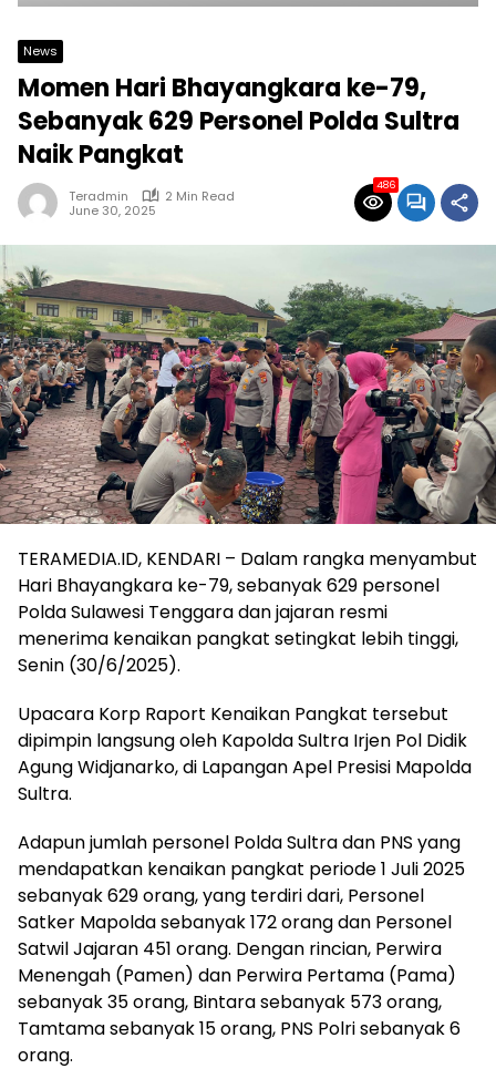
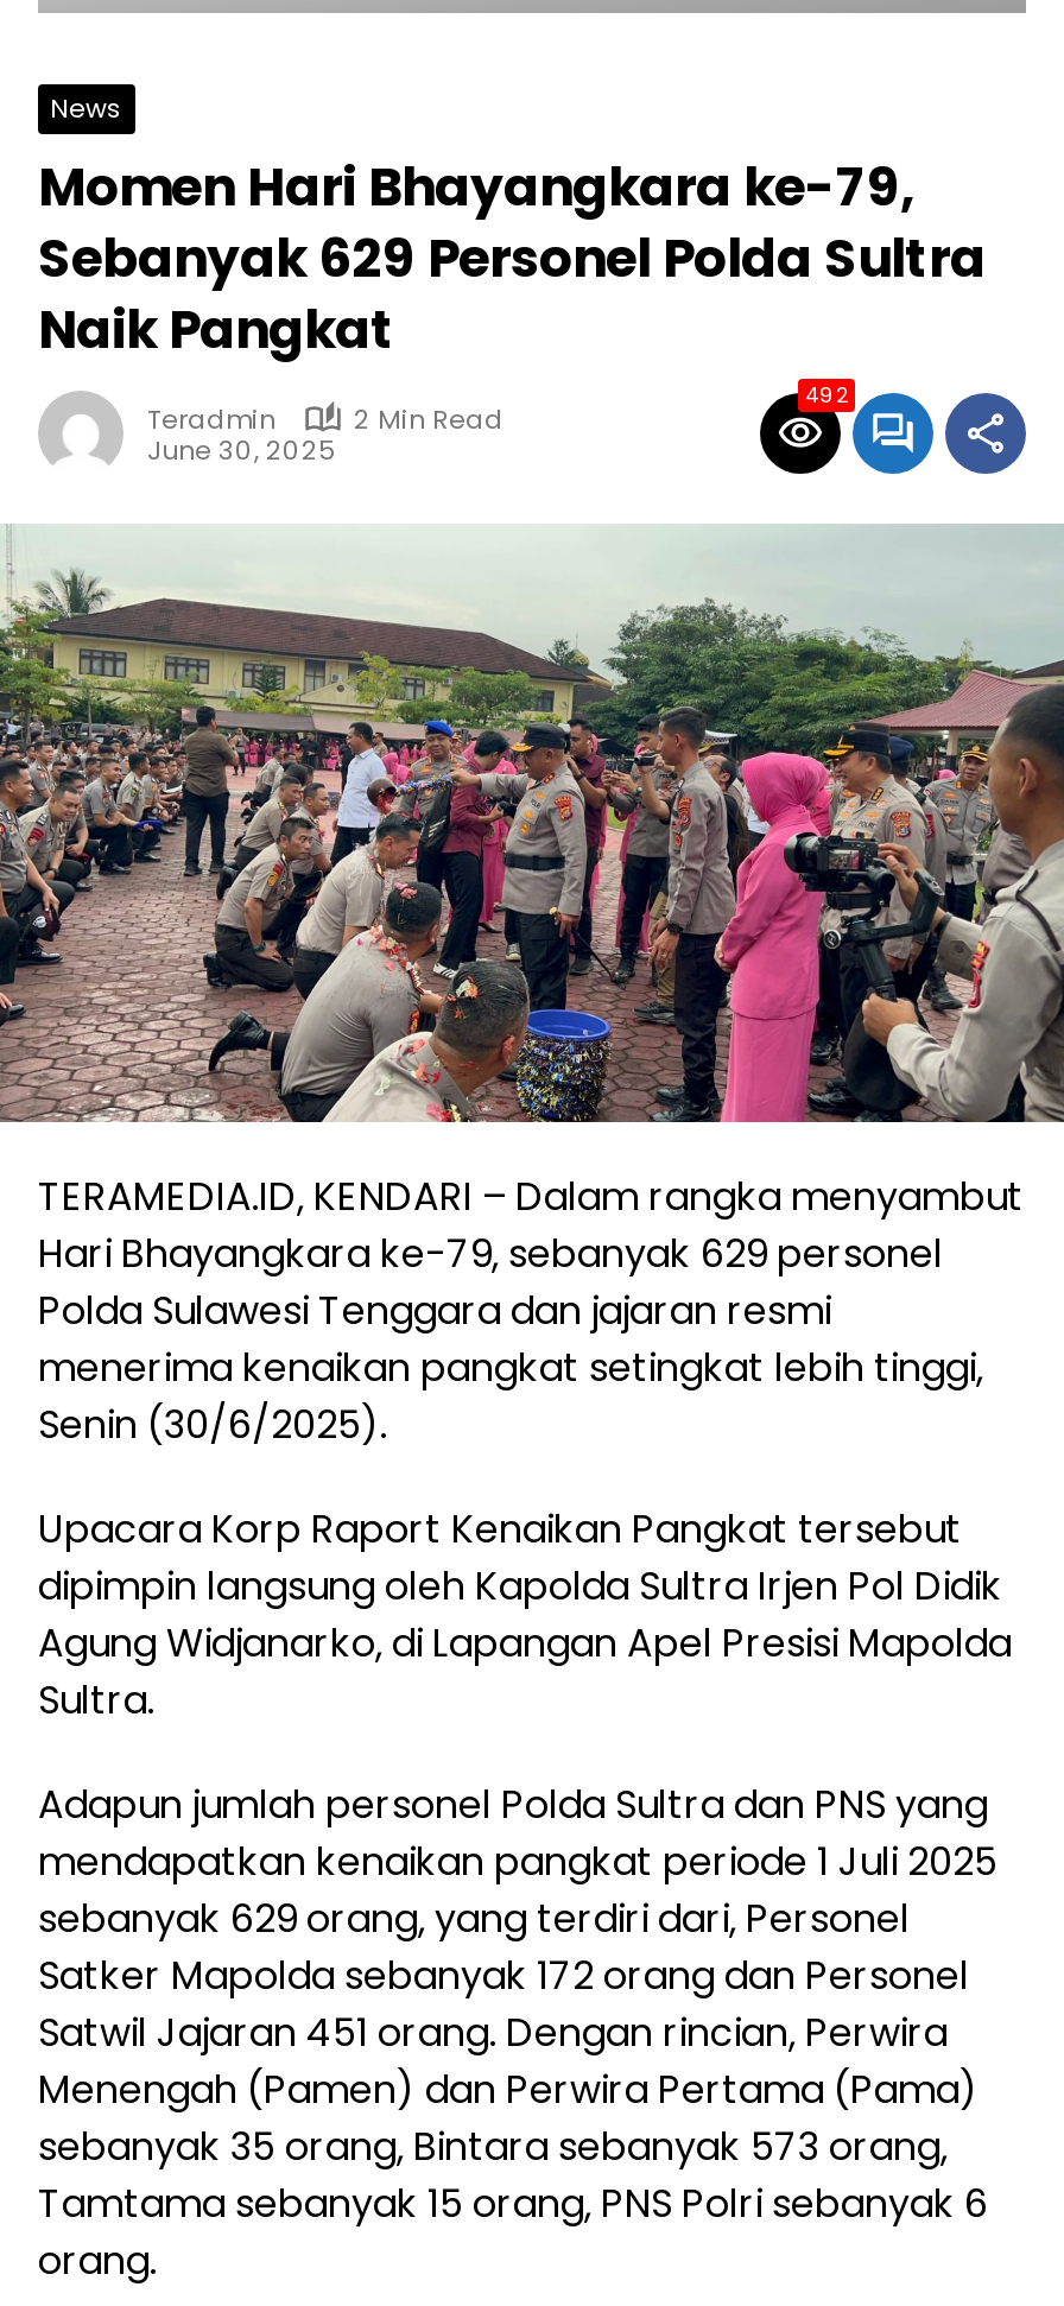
[376,178,395,192] 486 -> [805,381,848,409] 492

